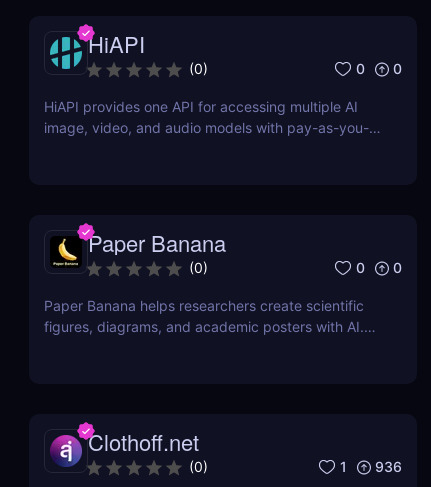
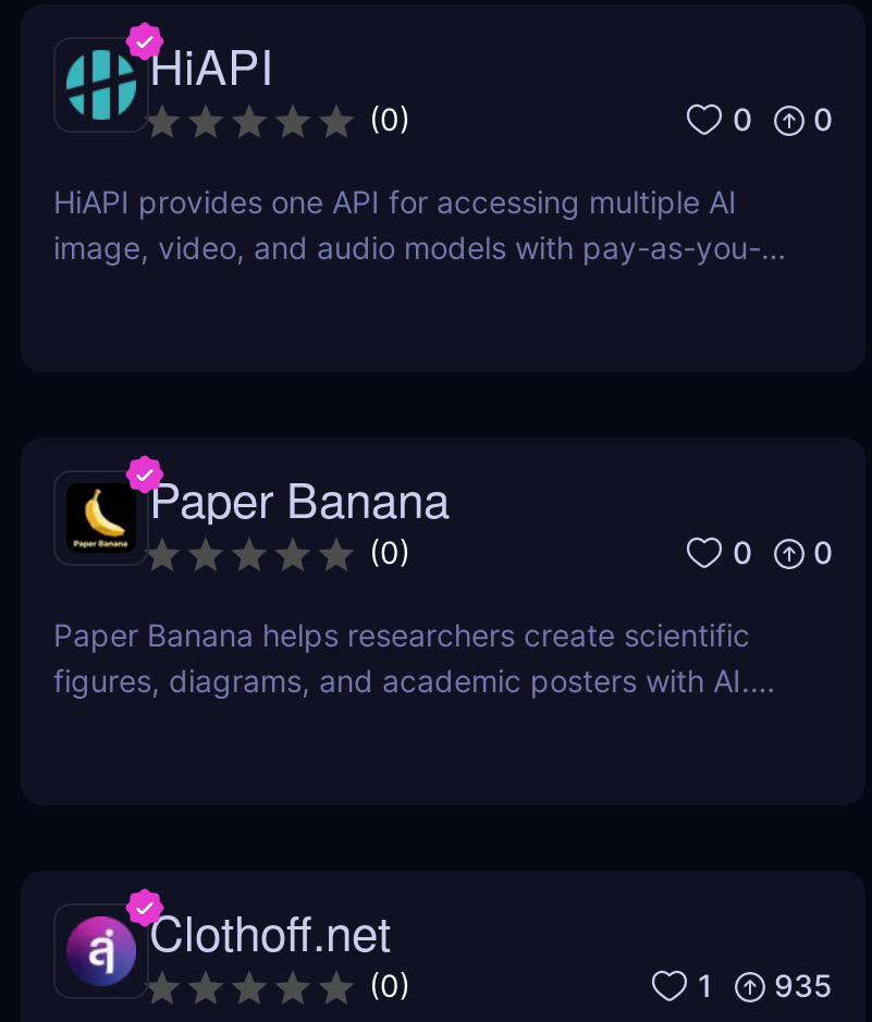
[340,458,402,475] 1 936 -> [698,966,833,1003] 1 935

